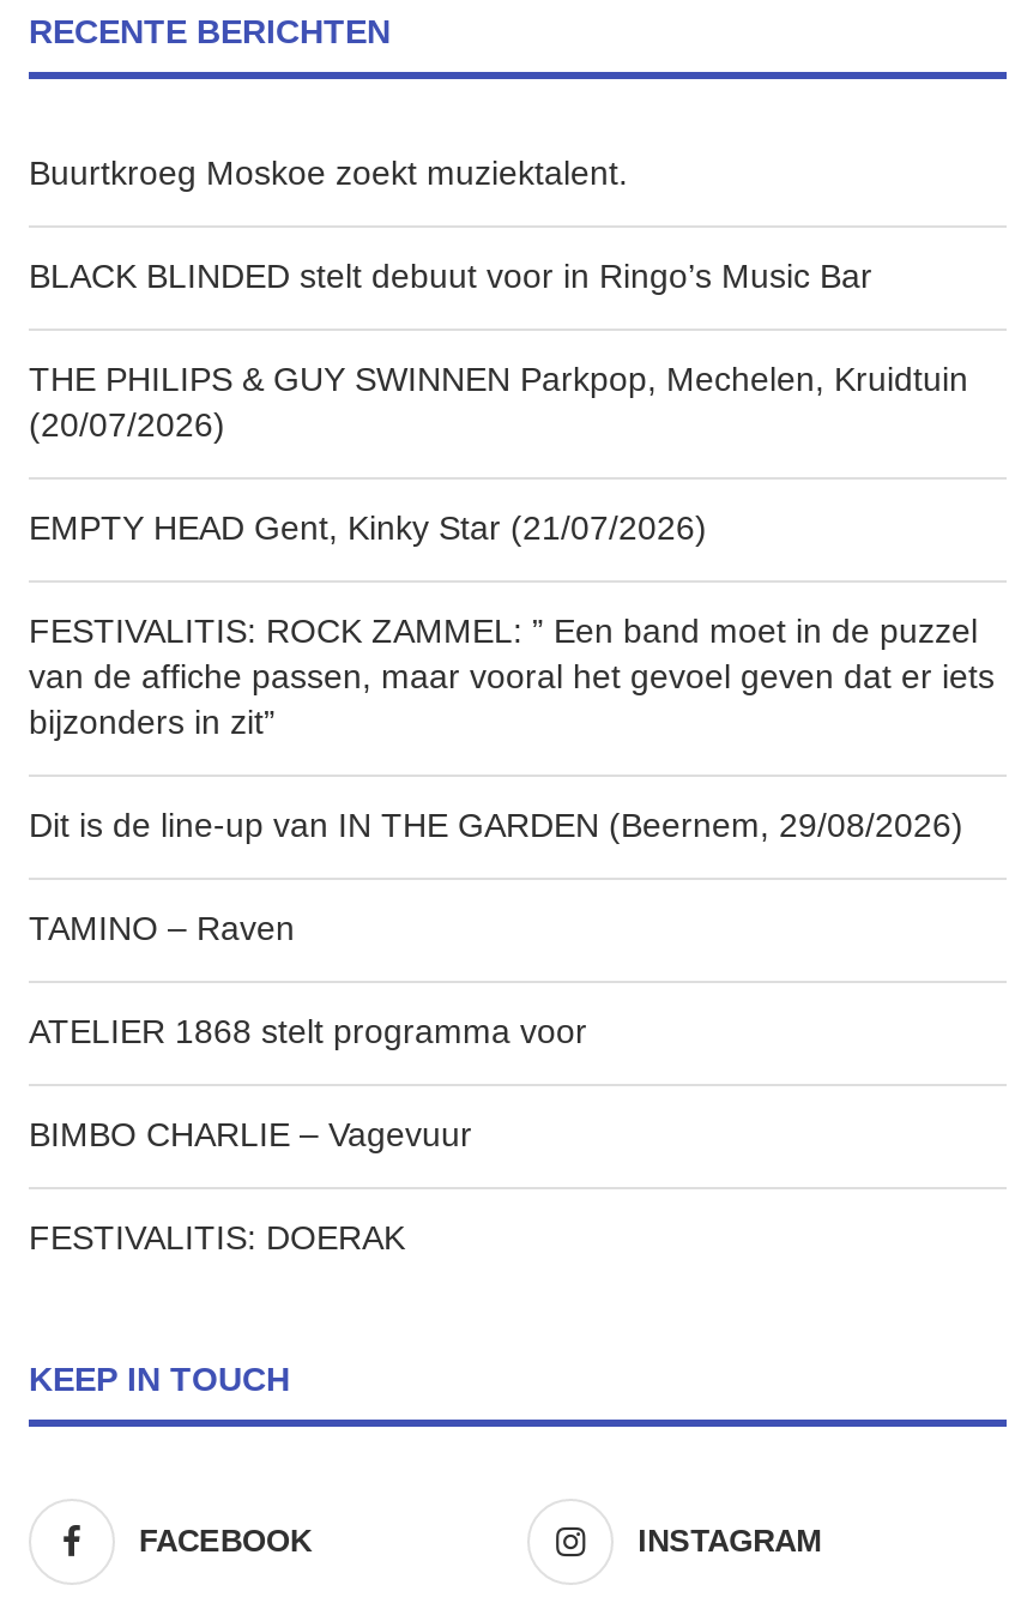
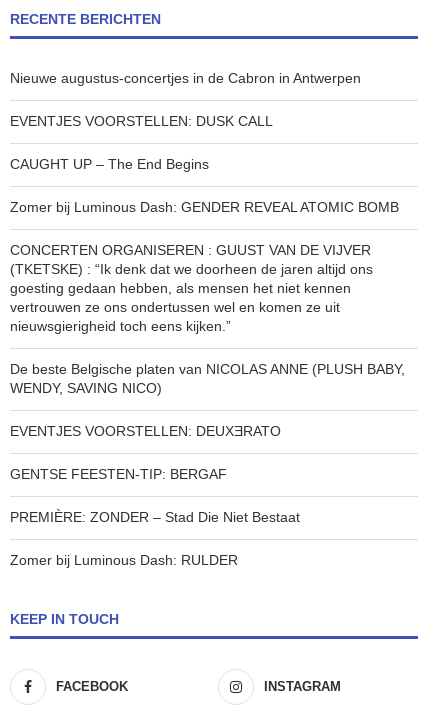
[29,154,628,193] Buurtkroeg Moskoe zoekt muziektalent. -> [10,70,361,86] Nieuwe augustus-concertjes in de Cabron in Antwerpen
[29,258,872,296] BLACK BLINDED stelt debuut voor in Ringo’s Music Bar -> [10,113,273,129] EVENTJES VOORSTELLEN: DUSK CALL
[29,361,968,445] THE PHILIPS & GUY SWINNEN Parkpop, Mechelen, Kruidtuin | (20/07/2026) -> [10,156,209,172] CAUGHT UP – The End Begins
[29,509,707,548] EMPTY HEAD Gent, Kinky Star (21/07/2026) -> [10,199,399,215] Zomer bij Luminous Dash: GENDER REVEAL ATOMIC BOMB
[29,612,995,742] FESTIVALITIS: ROCK ZAMMEL: ” Een band moet in de puzzel | van de affiche passen, maar vooral het gevoel geven dat er iets | bijzonders in zit” -> [10,242,373,334] CONCERTEN ORGANISEREN : GUUST VAN DE VIJVER | (TKETSKE) : “Ik denk dat we doorheen de jaren altijd ons | goesting gedaan hebben, als mensen het niet kennen | vertrouwen ze ons ondertussen wel en komen ze uit | nieuwsgierigheid toch eens kijken.”
[29,807,963,845] Dit is de line-up van IN THE GARDEN (Beernem, 29/08/2026) -> [10,361,405,396] De beste Belgische platen van NICOLAS ANNE (PLUSH BABY, | WENDY, SAVING NICO)
[29,910,295,948] TAMINO – Raven -> [10,423,281,439] EVENTJES VOORSTELLEN: DEUXƎRATO
[29,1013,587,1051] ATELIER 1868 stelt programma voor -> [10,466,227,482] GENTSE FEESTEN-TIP: BERGAF
[29,1116,472,1154] BIMBO CHARLIE – Vagevuur -> [10,509,300,525] PREMIÈRE: ZONDER – Stad Die Niet Bestaat
[29,1219,405,1257] FESTIVALITIS: DOERAK -> [10,552,238,568] Zomer bij Luminous Dash: RULDER

